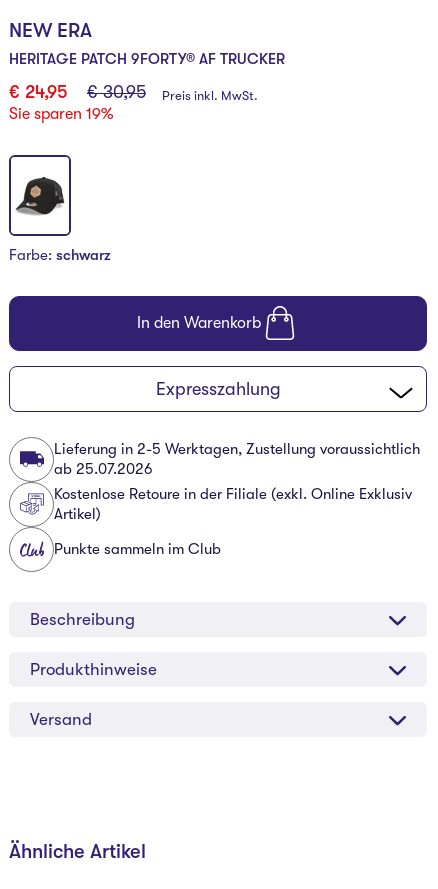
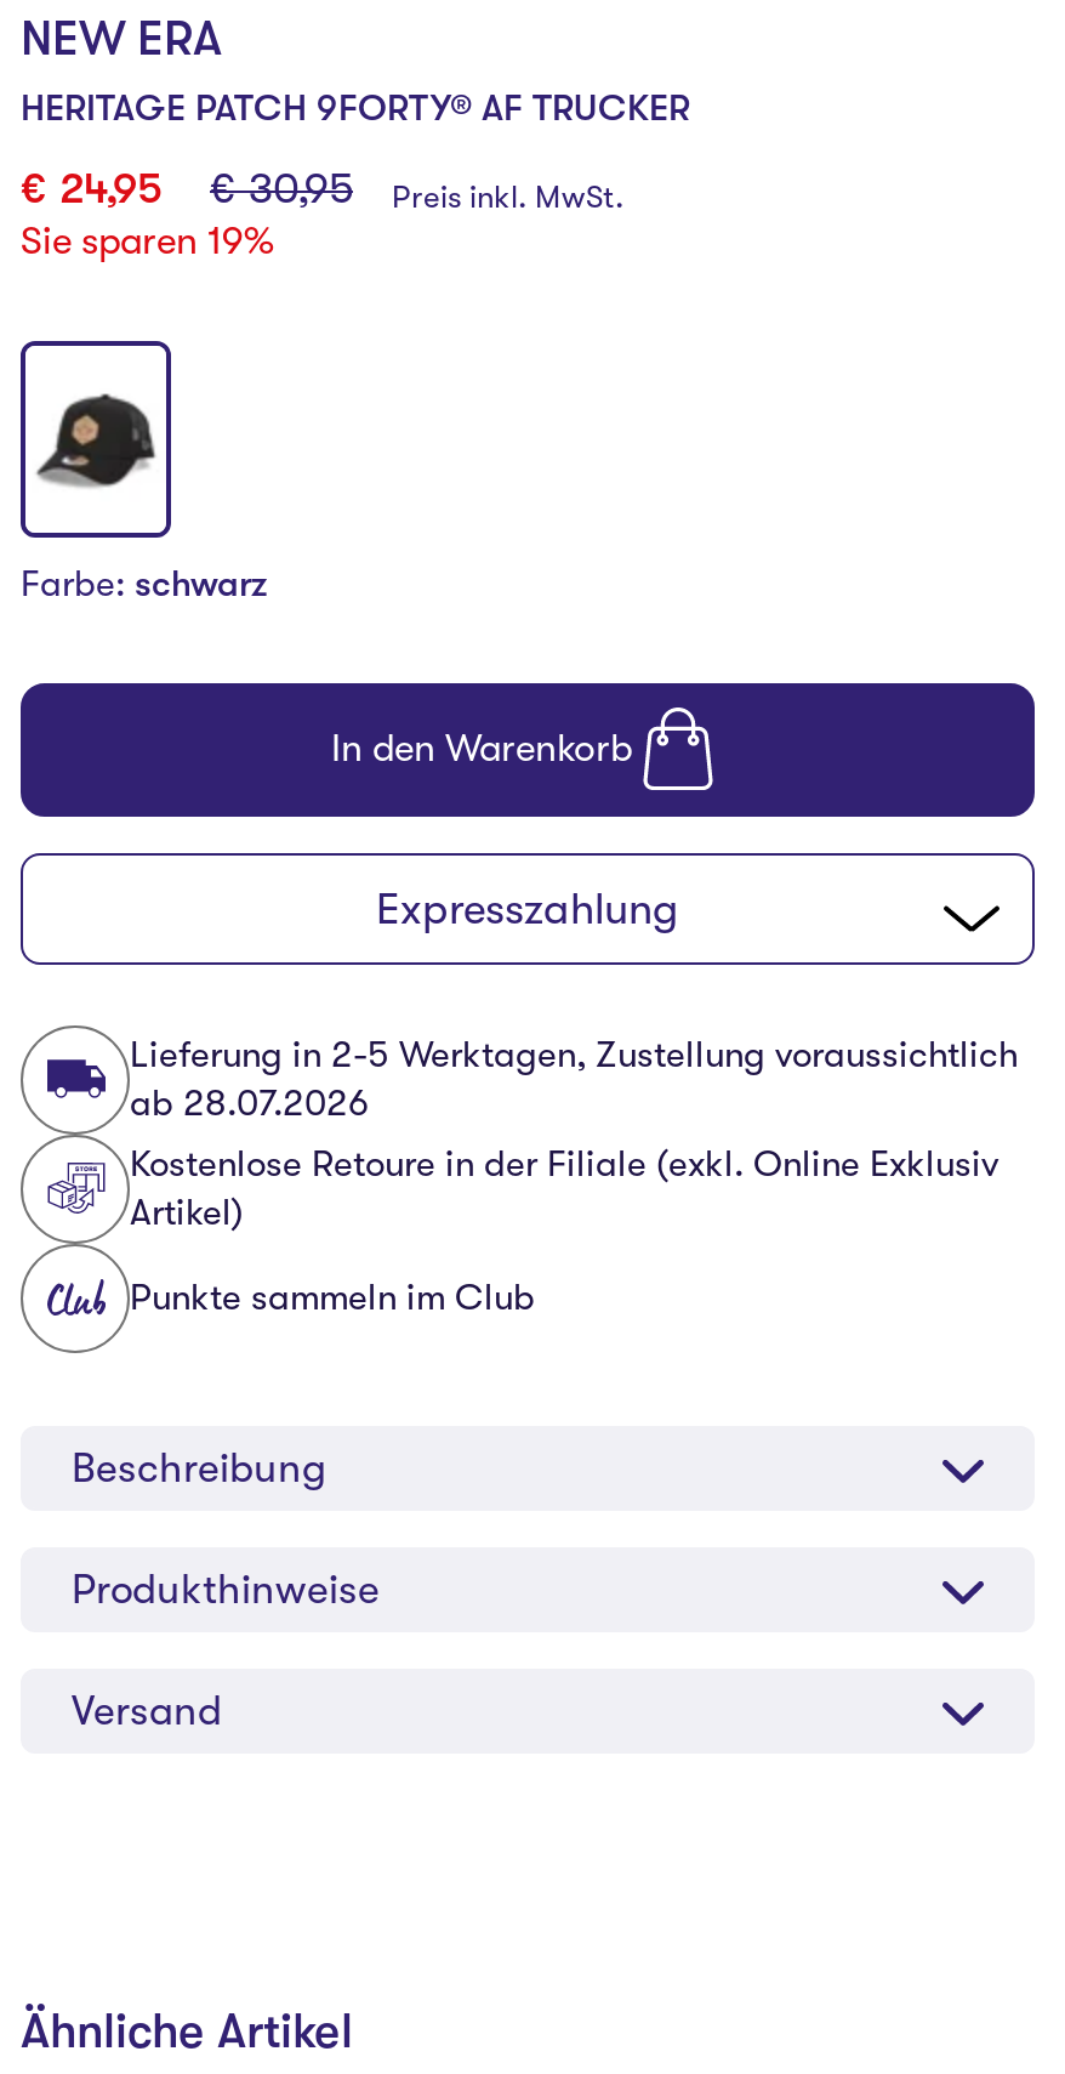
[54,460,153,478] ab 25.07.2026 -> [130,1083,370,1126] ab 28.07.2026

